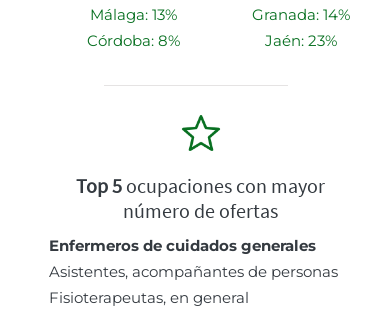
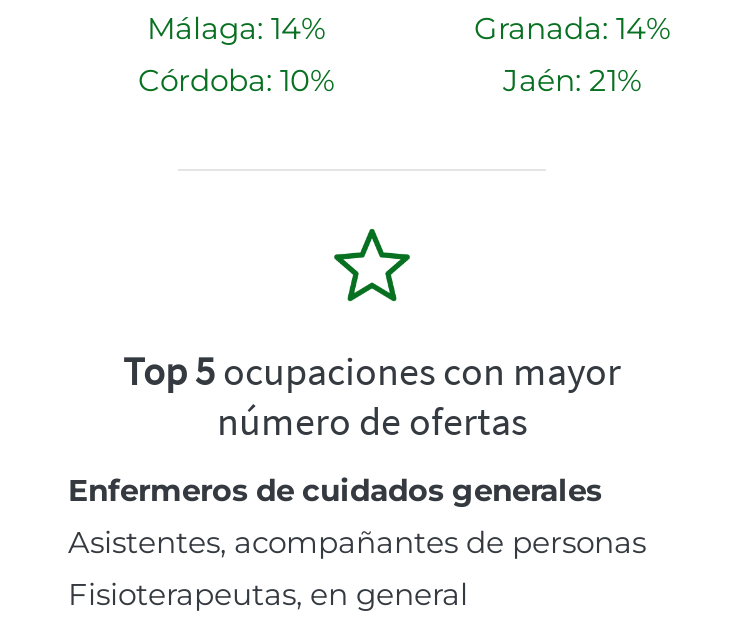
[89,5,176,24] Málaga: 13% -> [147,10,325,48] Málaga: 14%
[86,31,179,50] Córdoba: 8% -> [138,62,334,100] Córdoba: 10%
[265,31,337,50] Jaén: 23% -> [503,62,641,100] Jaén: 21%

